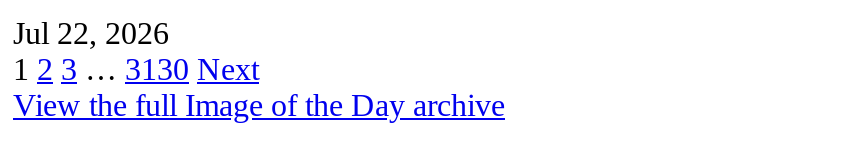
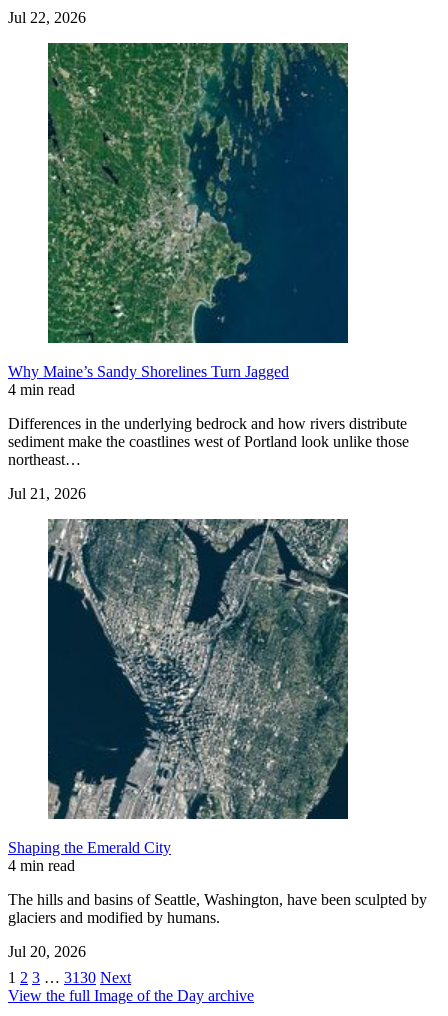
none -> [8,42,409,502] [image] | Why Maine’s Sandy Shorelines Turn Jagged | 4 min read | Differences in the underlying bedrock and how rivers distribute | sediment make the coastlines west of Portland look unlike those | northeast… | Jul 21, 2026
none -> [8,518,427,960] [image] | Shaping the Emerald City | 4 min read | The hills and basins of Seattle, Washington, have been sculpted by | glaciers and modified by humans. | Jul 20, 2026

